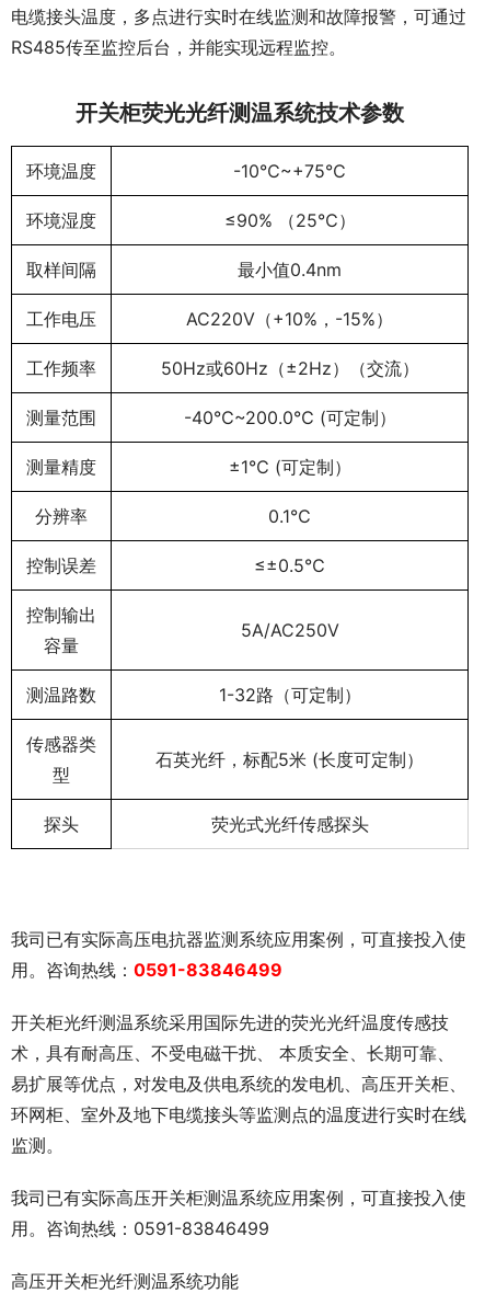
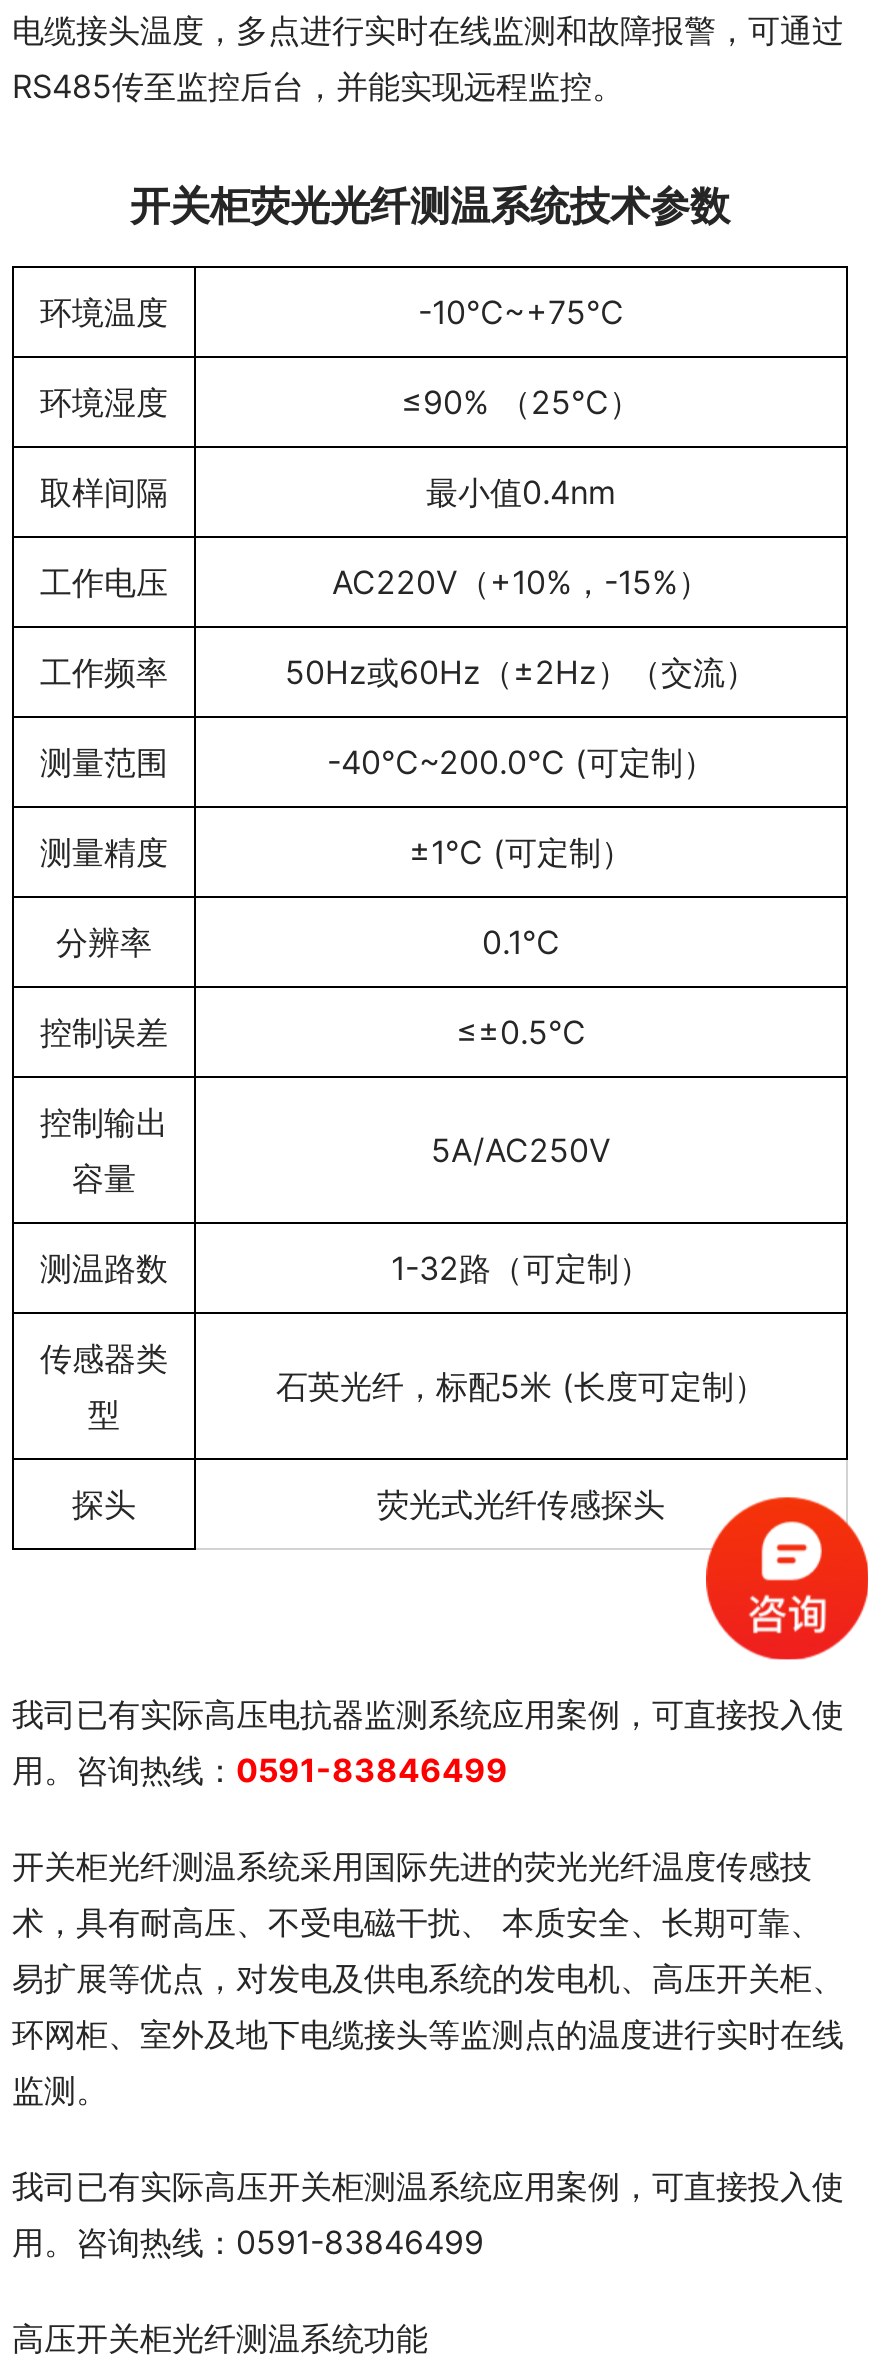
none -> [704,1494,870,1662] [image]

